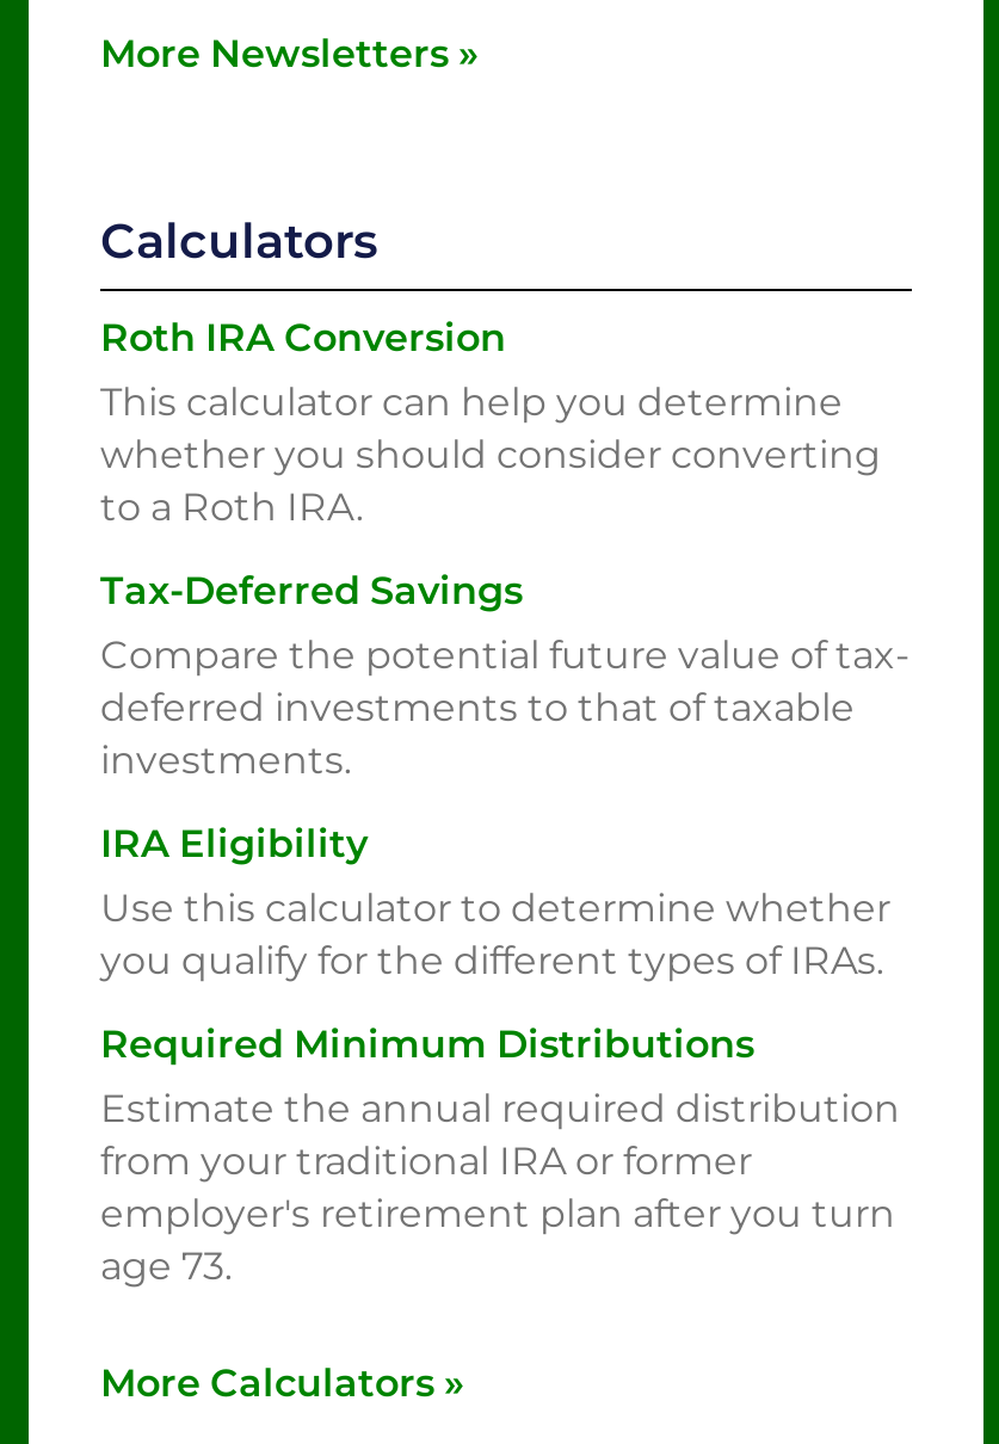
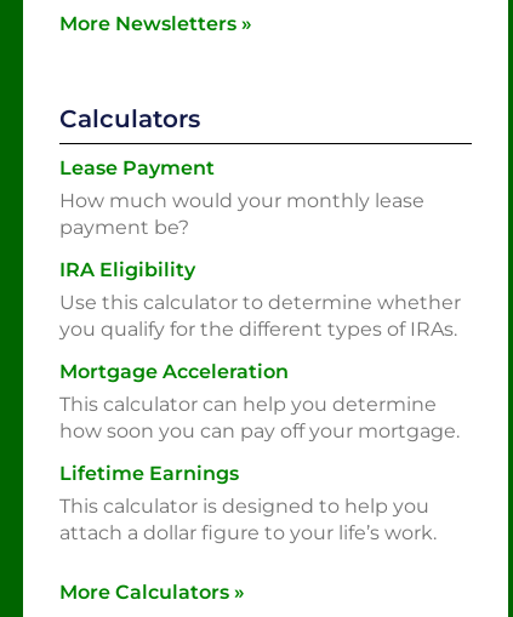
[100,314,909,782] Roth IRA Conversion | whether you should consider converting | to a Roth IRA. | Tax-Deferred Savings | Compare the potential future value of tax- | deferred investments to that of taxable | investments. -> [59,156,424,238] Lease Payment | How much would your monthly lease | payment be?
moved [100,379,843,424] -> [59,392,437,415]: This calculator can help you determine
moved [100,820,890,982] -> [59,258,461,340]: IRA Eligibility | Use this calculator to determine whether | you qualify for the different types of IRAs.
[100,1021,900,1288] Required Minimum Distributions | Estimate the annual required distribution | from your traditional IRA or former | employer's retirement plan after you turn | age 73. -> [59,360,460,544] Mortgage Acceleration | how soon you can pay off your mortgage. | Lifetime Earnings | This calculator is designed to help you | attach a dollar figure to your life’s work.

